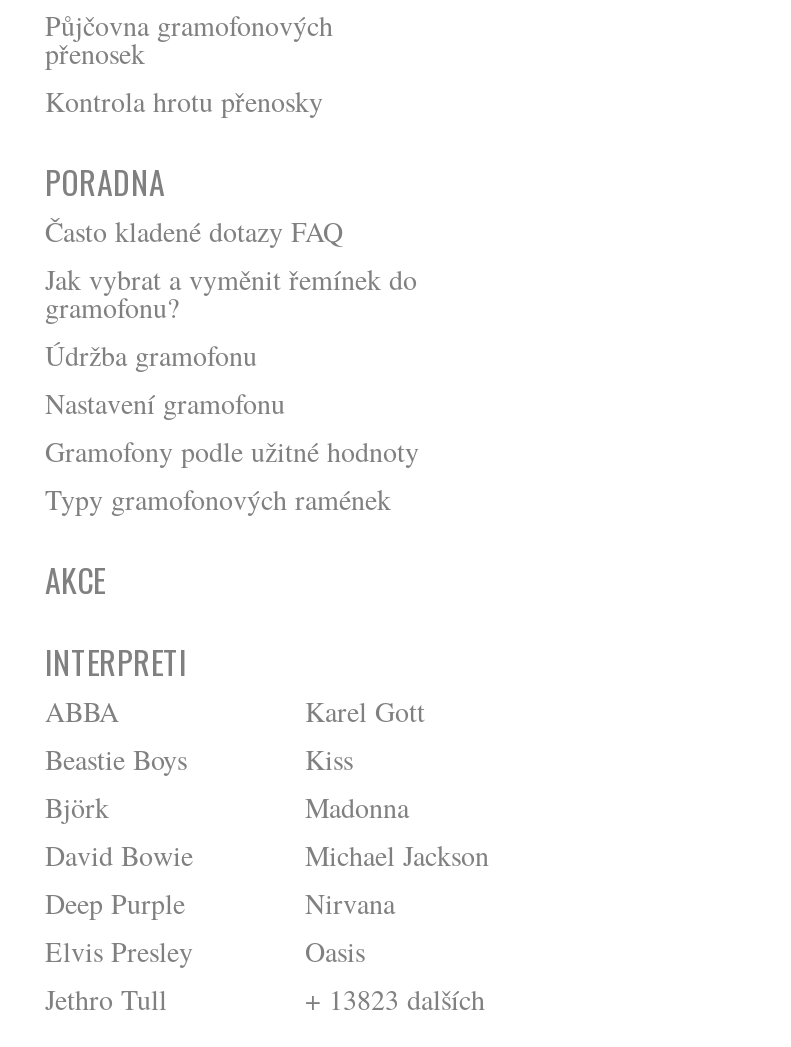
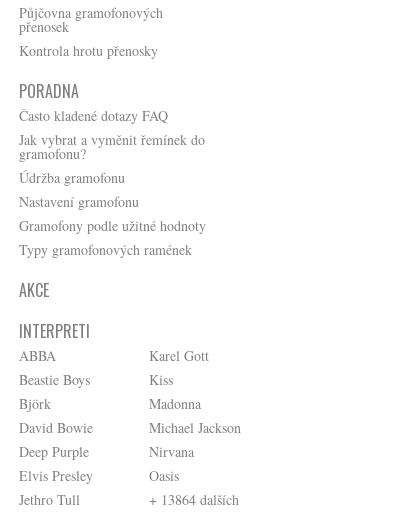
[305,980,485,1018] + 13823 dalších -> [149,490,239,509] + 13864 dalších

